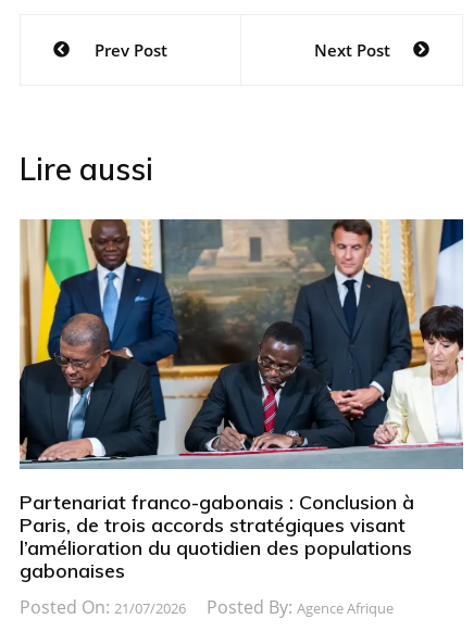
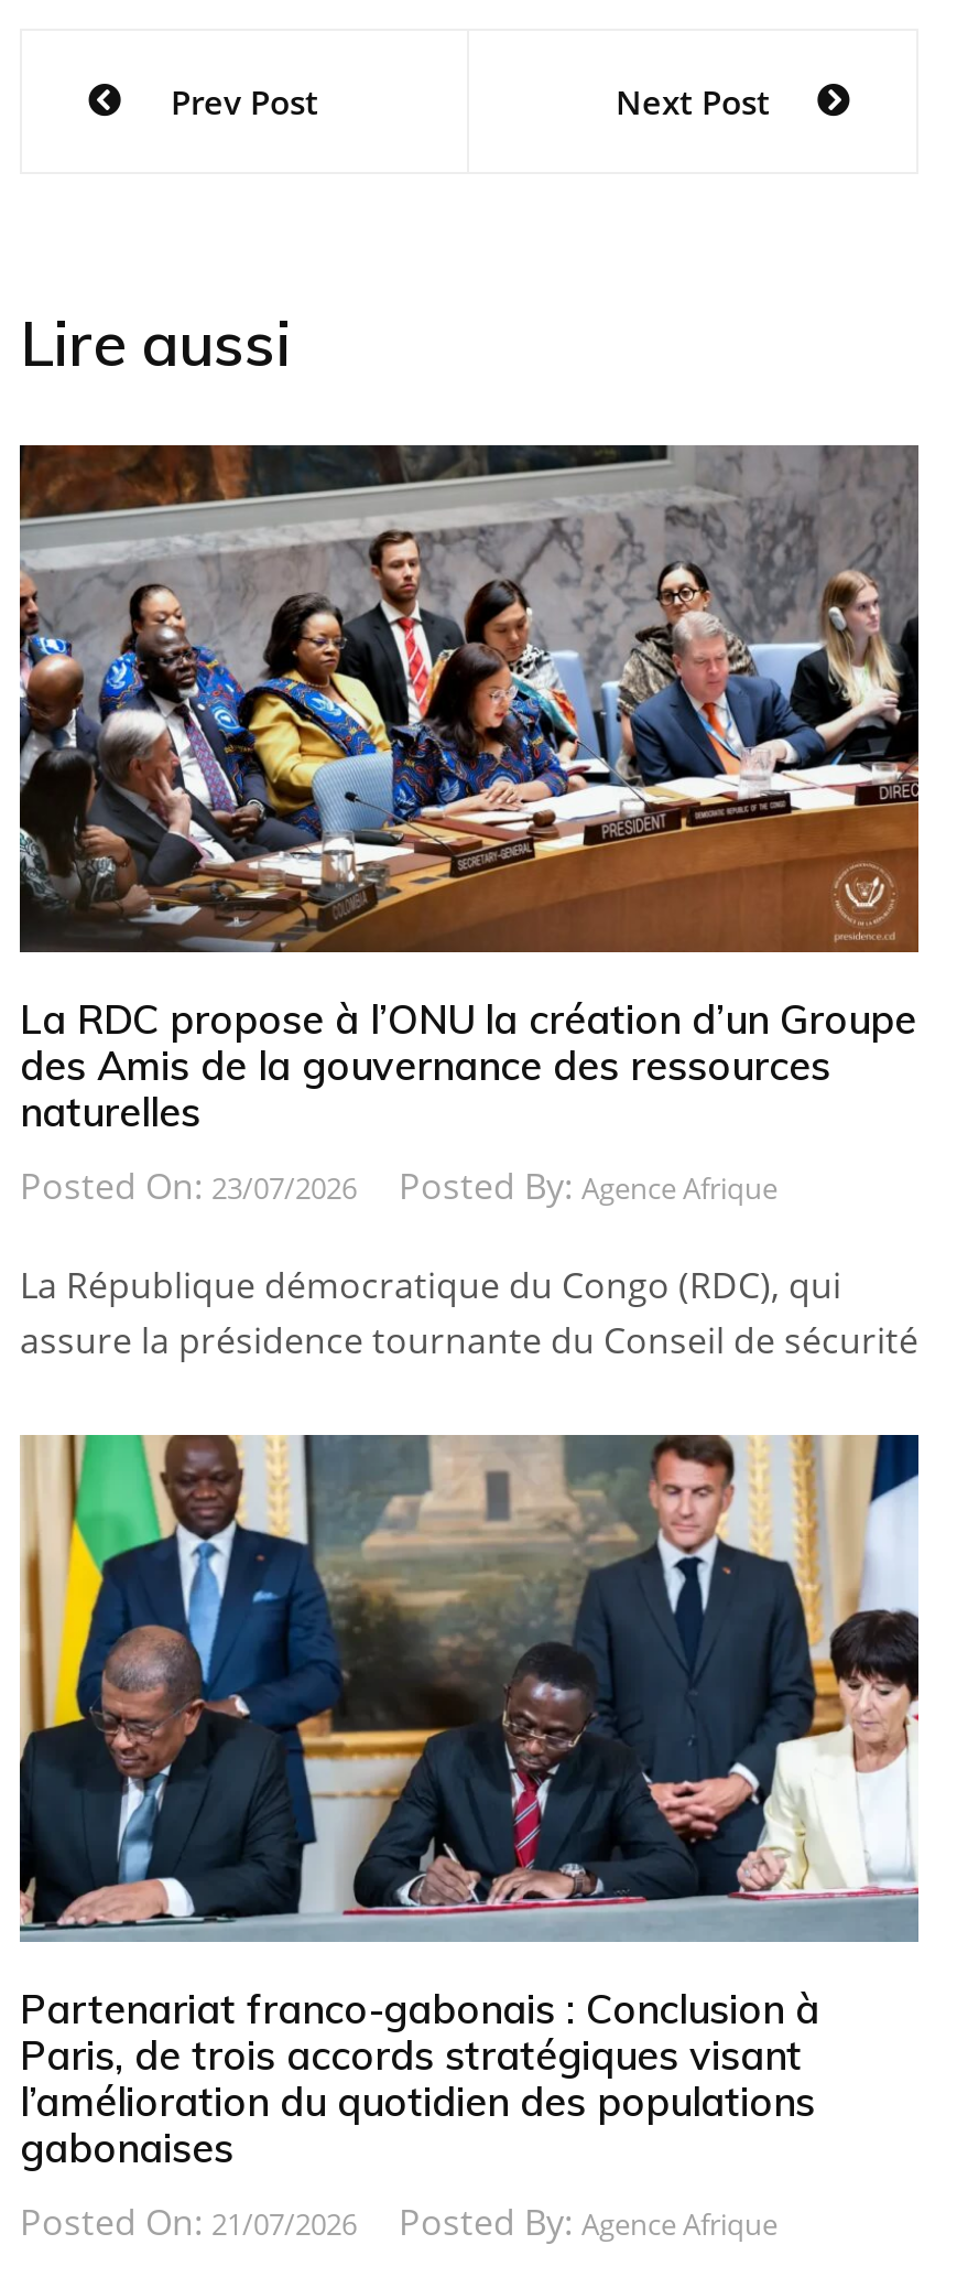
none -> [18,443,921,1365] [image] | La RDC propose à l’ONU la création d’un Groupe | des Amis de la gouvernance des ressources | naturelles | Posted On: 23/07/2026 | Posted By: Agence Afrique | La République démocratique du Congo (RDC), qui | assure la présidence tournante du Conseil de sécurité

